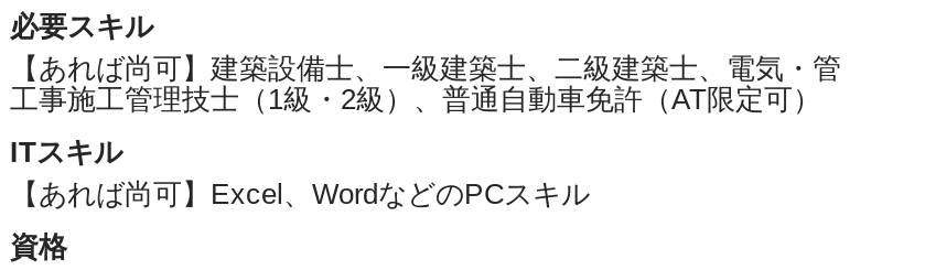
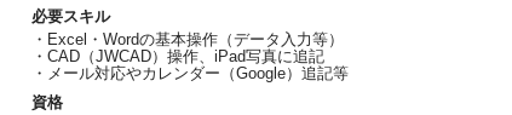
[10,52,841,210] 【あれば尚可】建築設備士、一級建築士、二級建築士、電気・管 | 工事施工管理技士（1級・2級）、普通自動車免許（AT限定可） | ITスキル | 【あれば尚可】Excel、WordなどのPCスキル -> [31,30,349,82] ・Excel・Wordの基本操作（データ入力等） | ・CAD（JWCAD）操作、iPad写真に追記 | ・メール対応やカレンダー（Google）追記等

